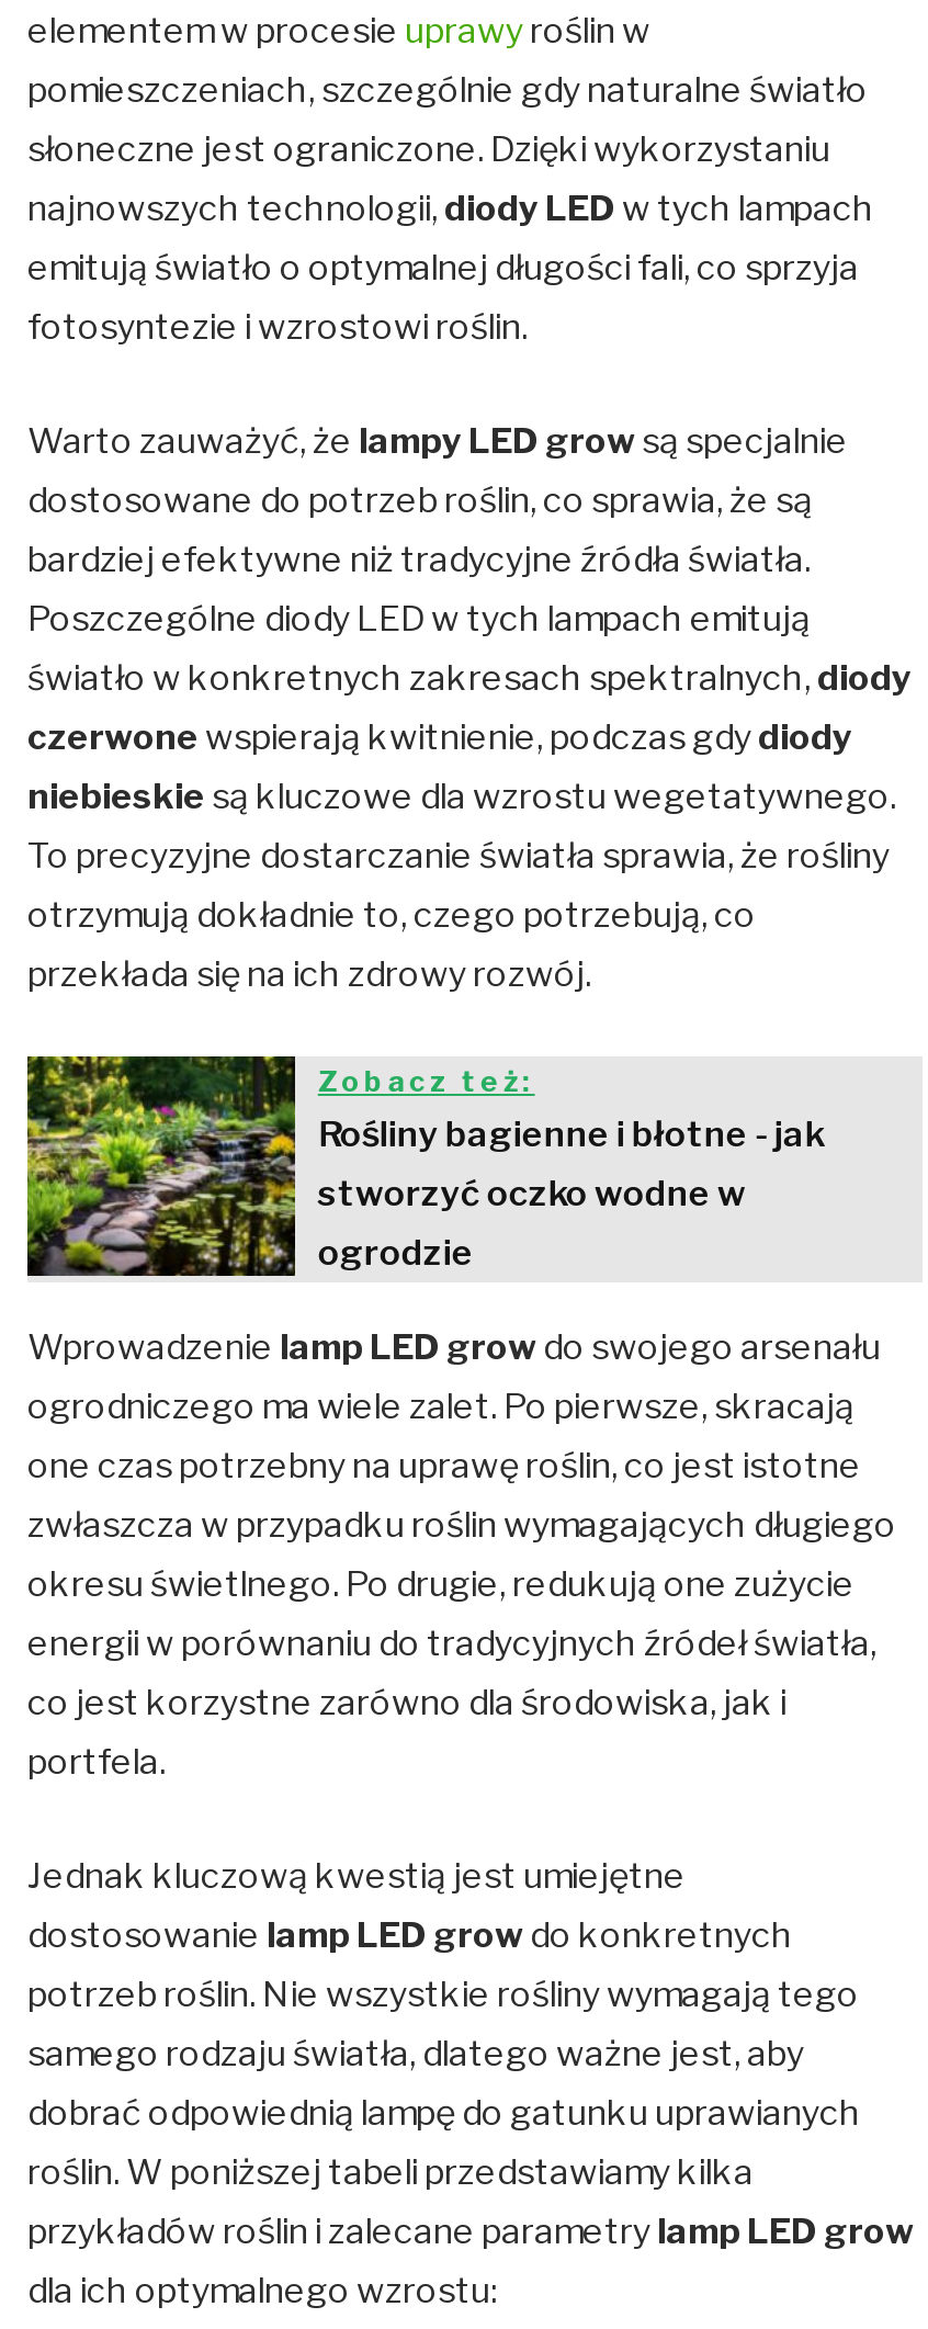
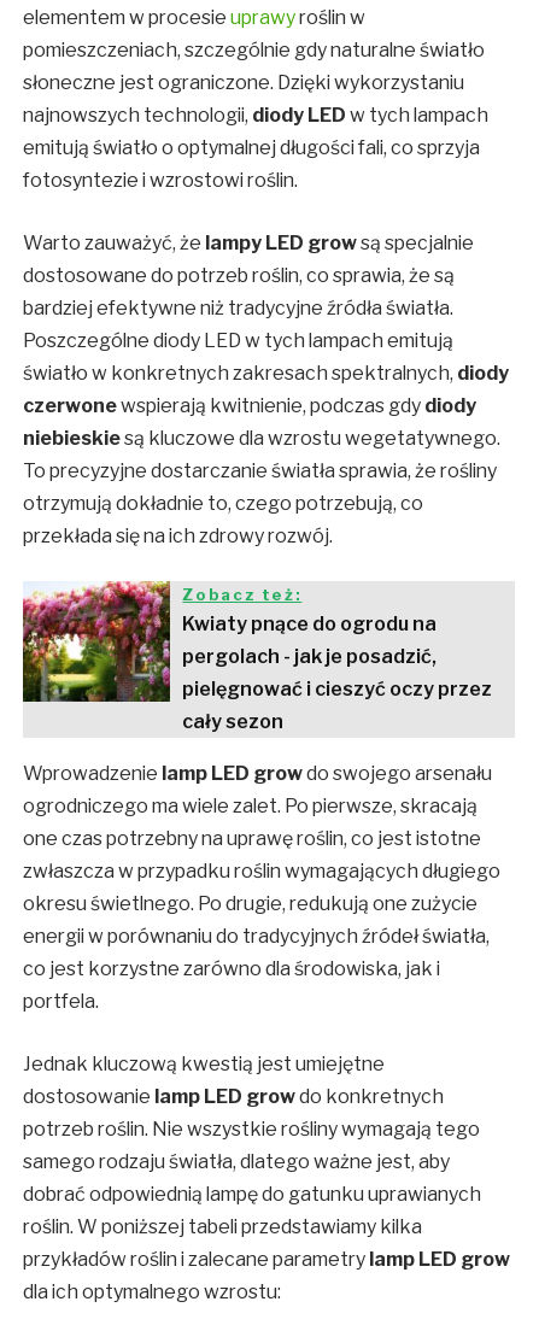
[25,1054,825,1276] [image] | Rośliny bagienne i błotne - jak | stworzyć oczko wodne w | ogrodzie -> [22,580,492,734] [image] | Kwiaty pnące do ogrodu na | pergolach - jak je posadzić, | pielęgnować i cieszyć oczy przez | cały sezon

